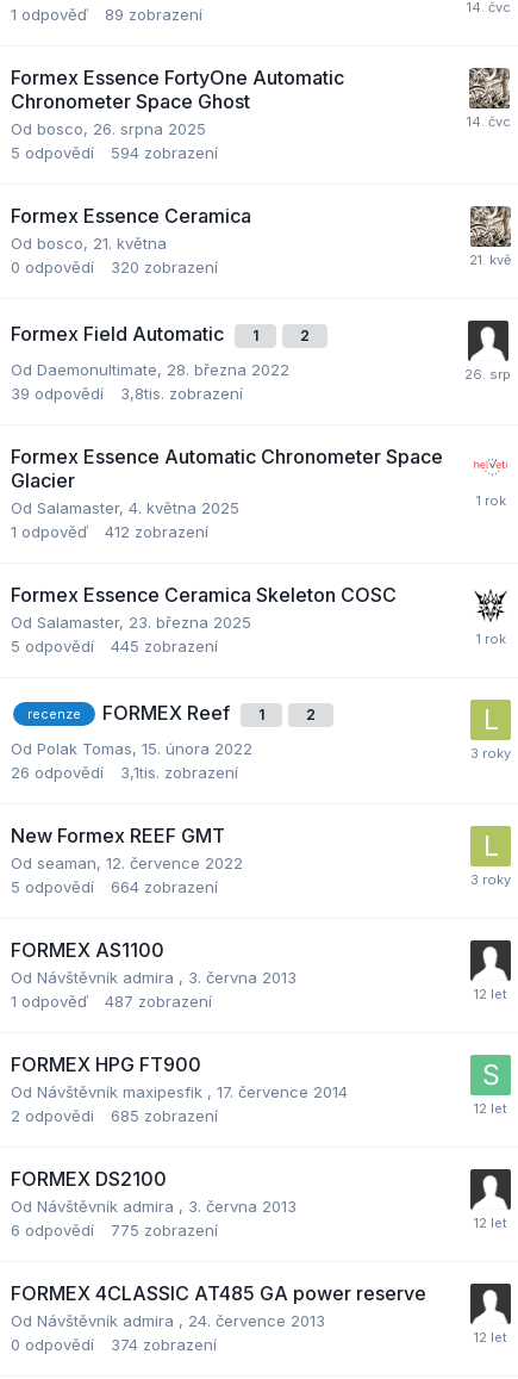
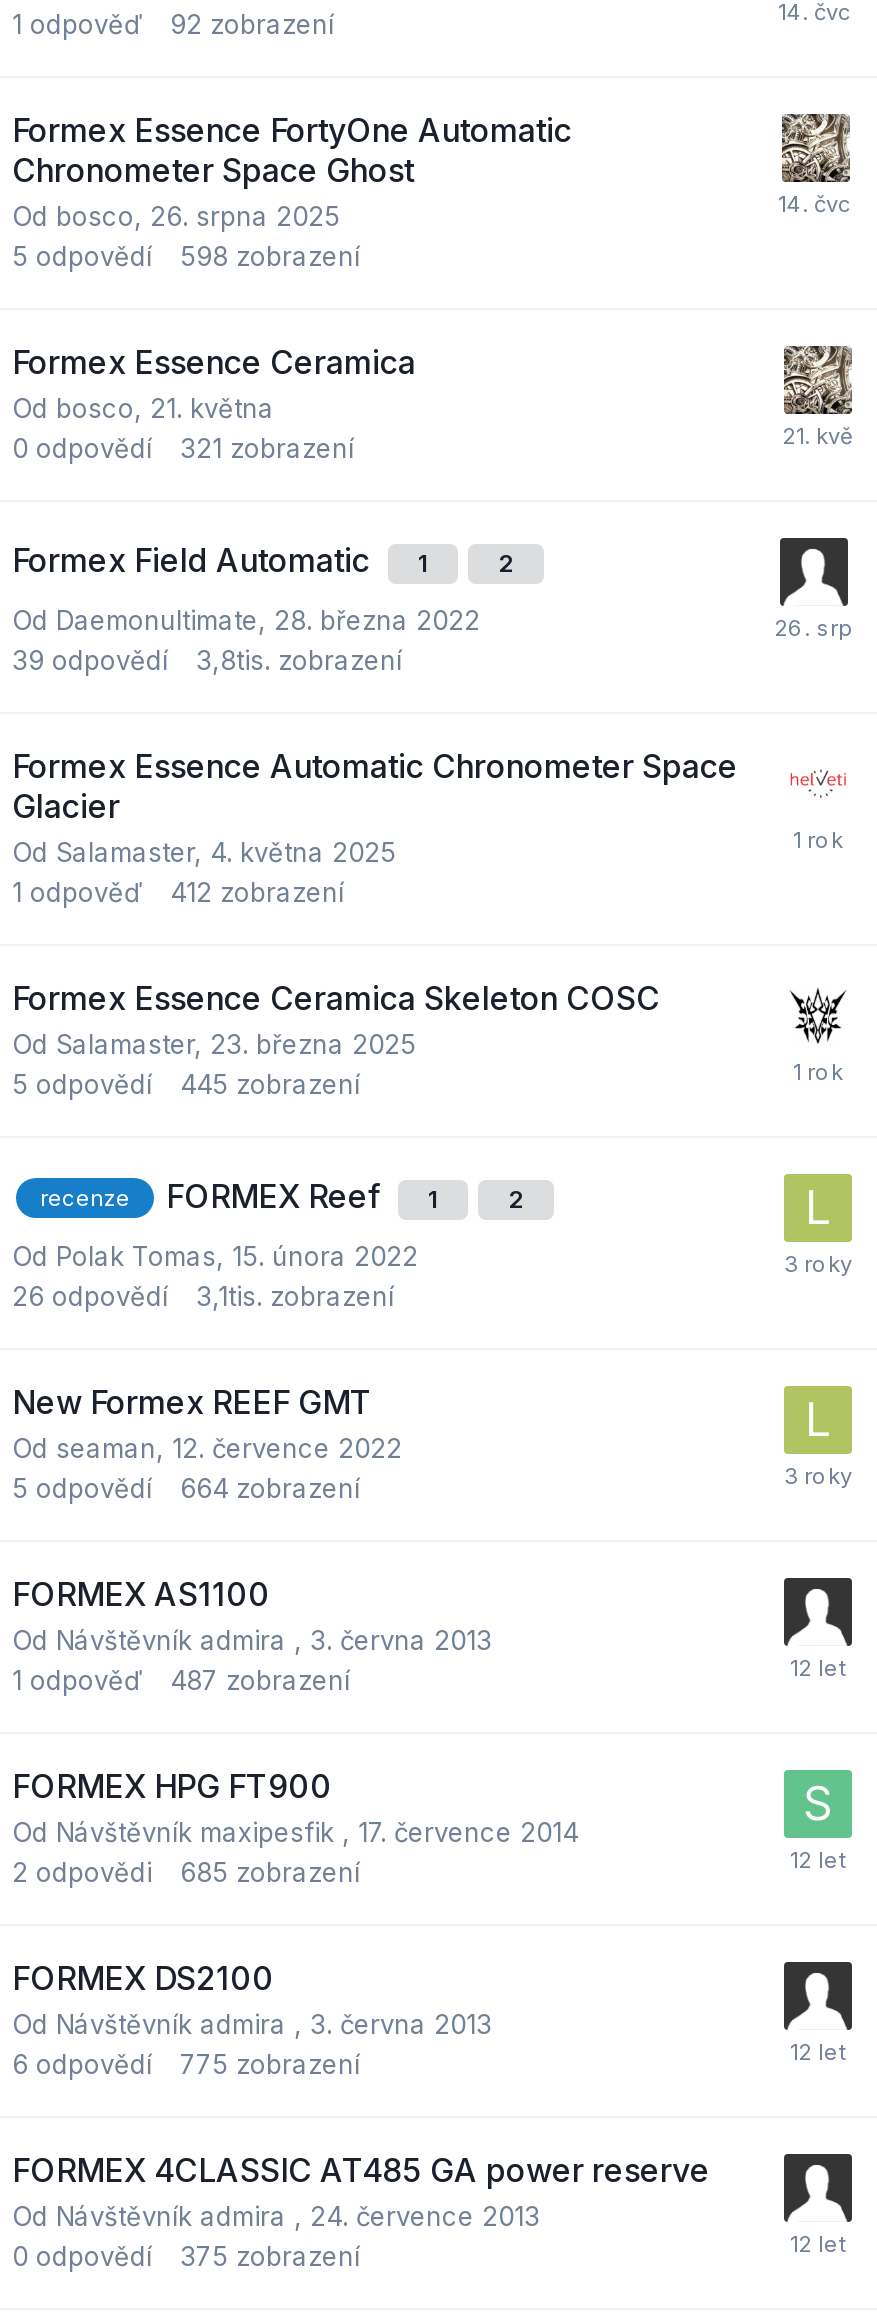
[11,4,202,23] 1 odpověď 89 zobrazení -> [12,7,334,39] 1 odpověď 92 zobrazení
[11,142,218,161] 5 odpovědí 594 zobrazení -> [12,239,360,271] 5 odpovědí 598 zobrazení
[11,257,218,276] 0 odpovědí 320 zobrazení -> [12,431,354,463] 0 odpovědí 321 zobrazení
[11,1334,217,1353] 0 odpovědí 374 zobrazení -> [12,2239,360,2271] 0 odpovědí 375 zobrazení

